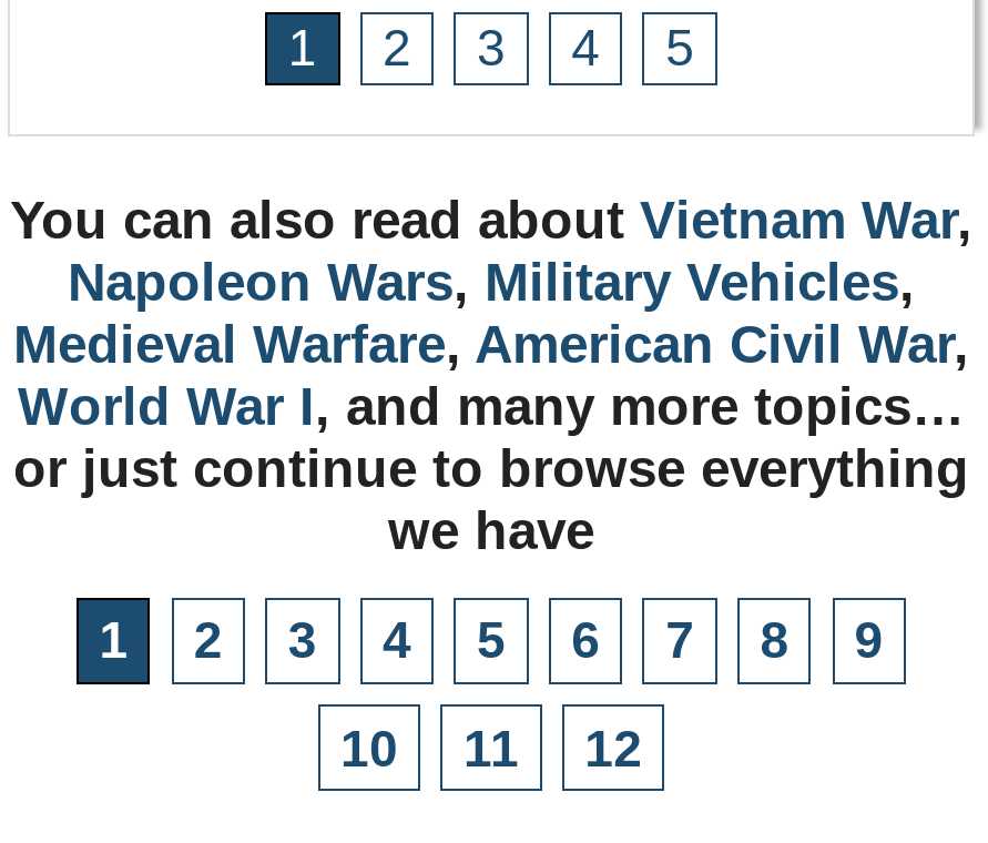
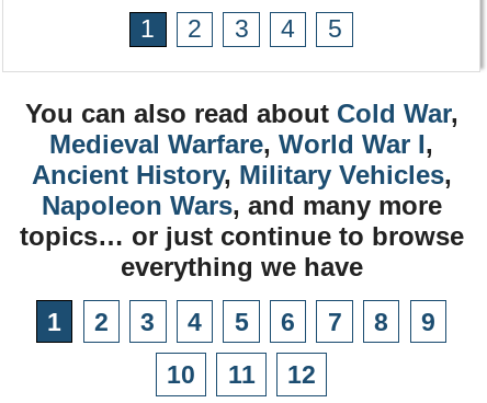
[10,189,972,560] You can also read about Vietnam War, | Napoleon Wars, Military Vehicles, | Medieval Warfare, American Civil War, | World War I, and many more topics… | or just continue to browse everything | we have -> [19,98,463,281] You can also read about Cold War, | Medieval Warfare, World War I, | Ancient History, Military Vehicles, | Napoleon Wars, and many more | topics… or just continue to browse | everything we have

